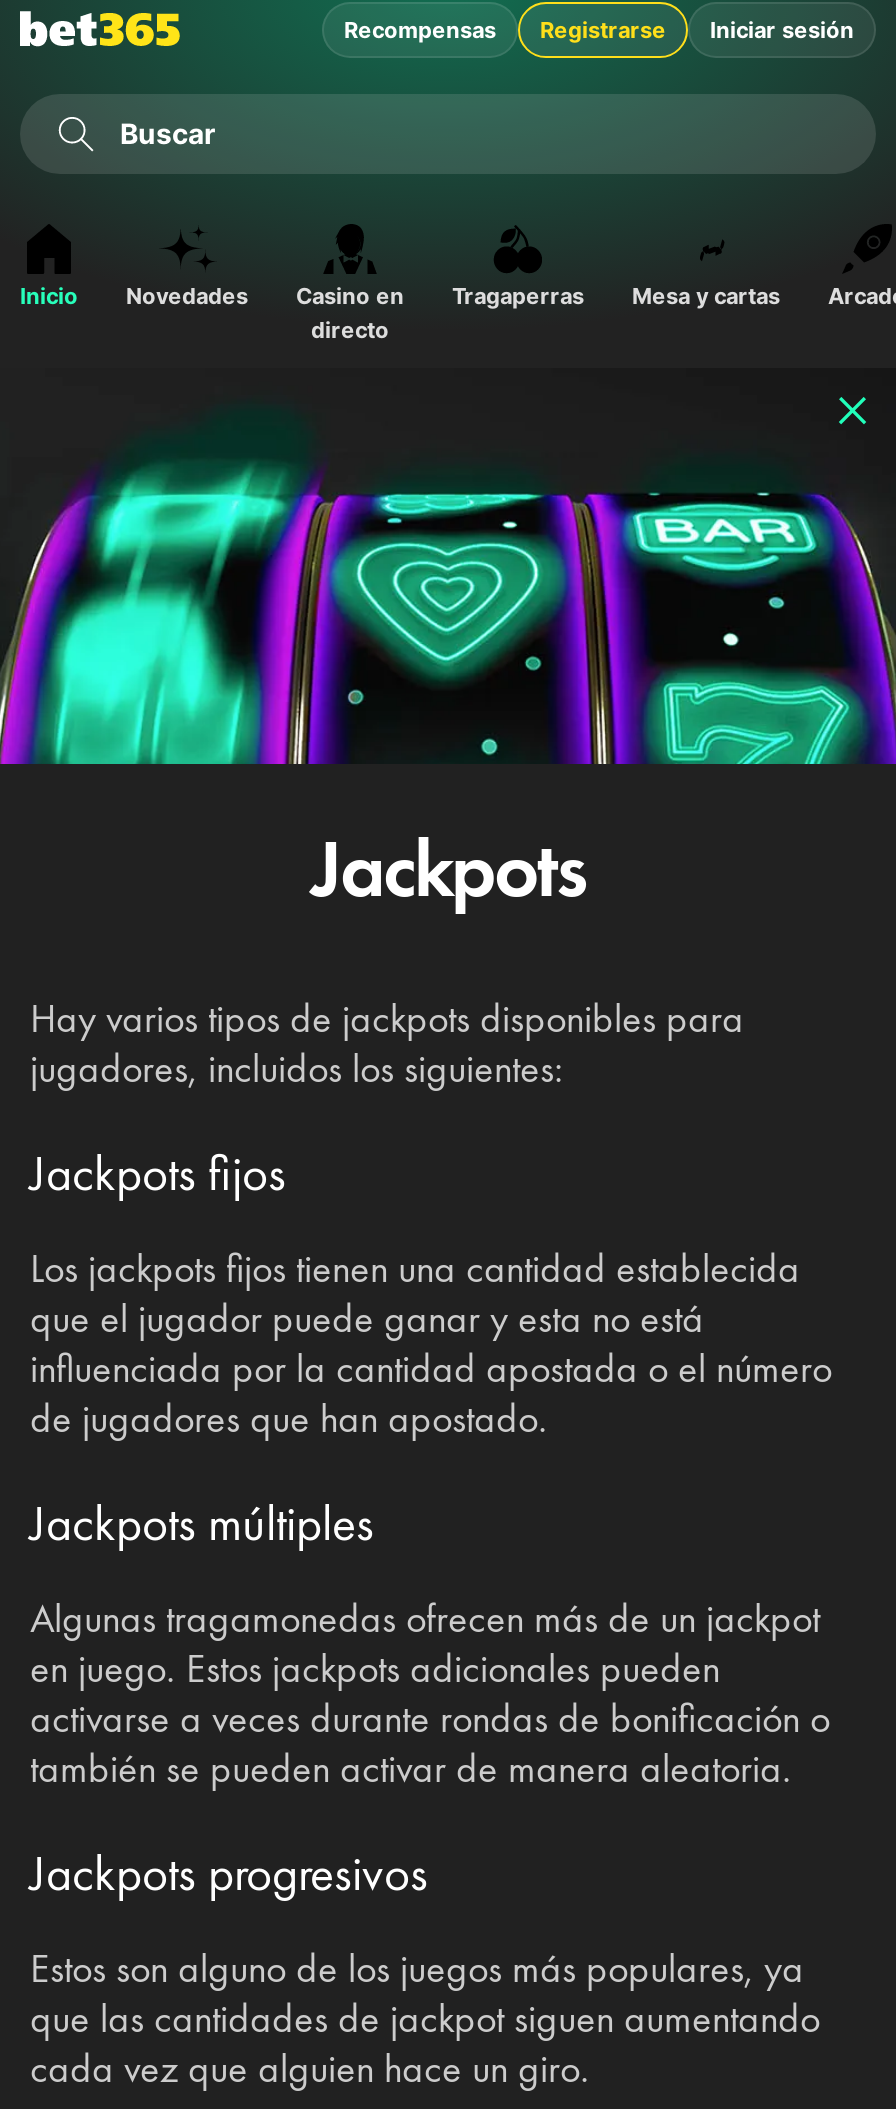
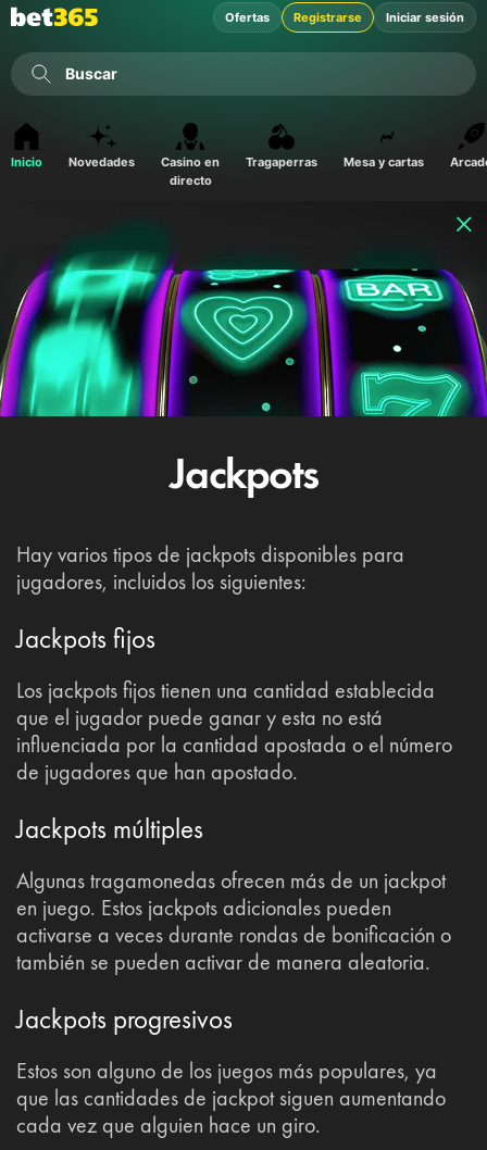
[344,15,496,43] Recompensas -> [225,9,270,24] Ofertas

